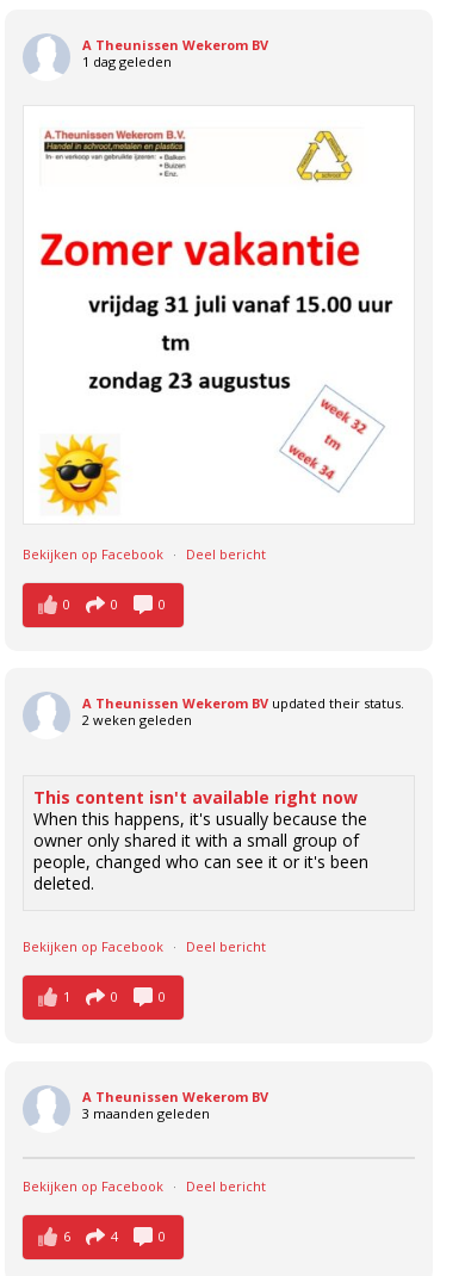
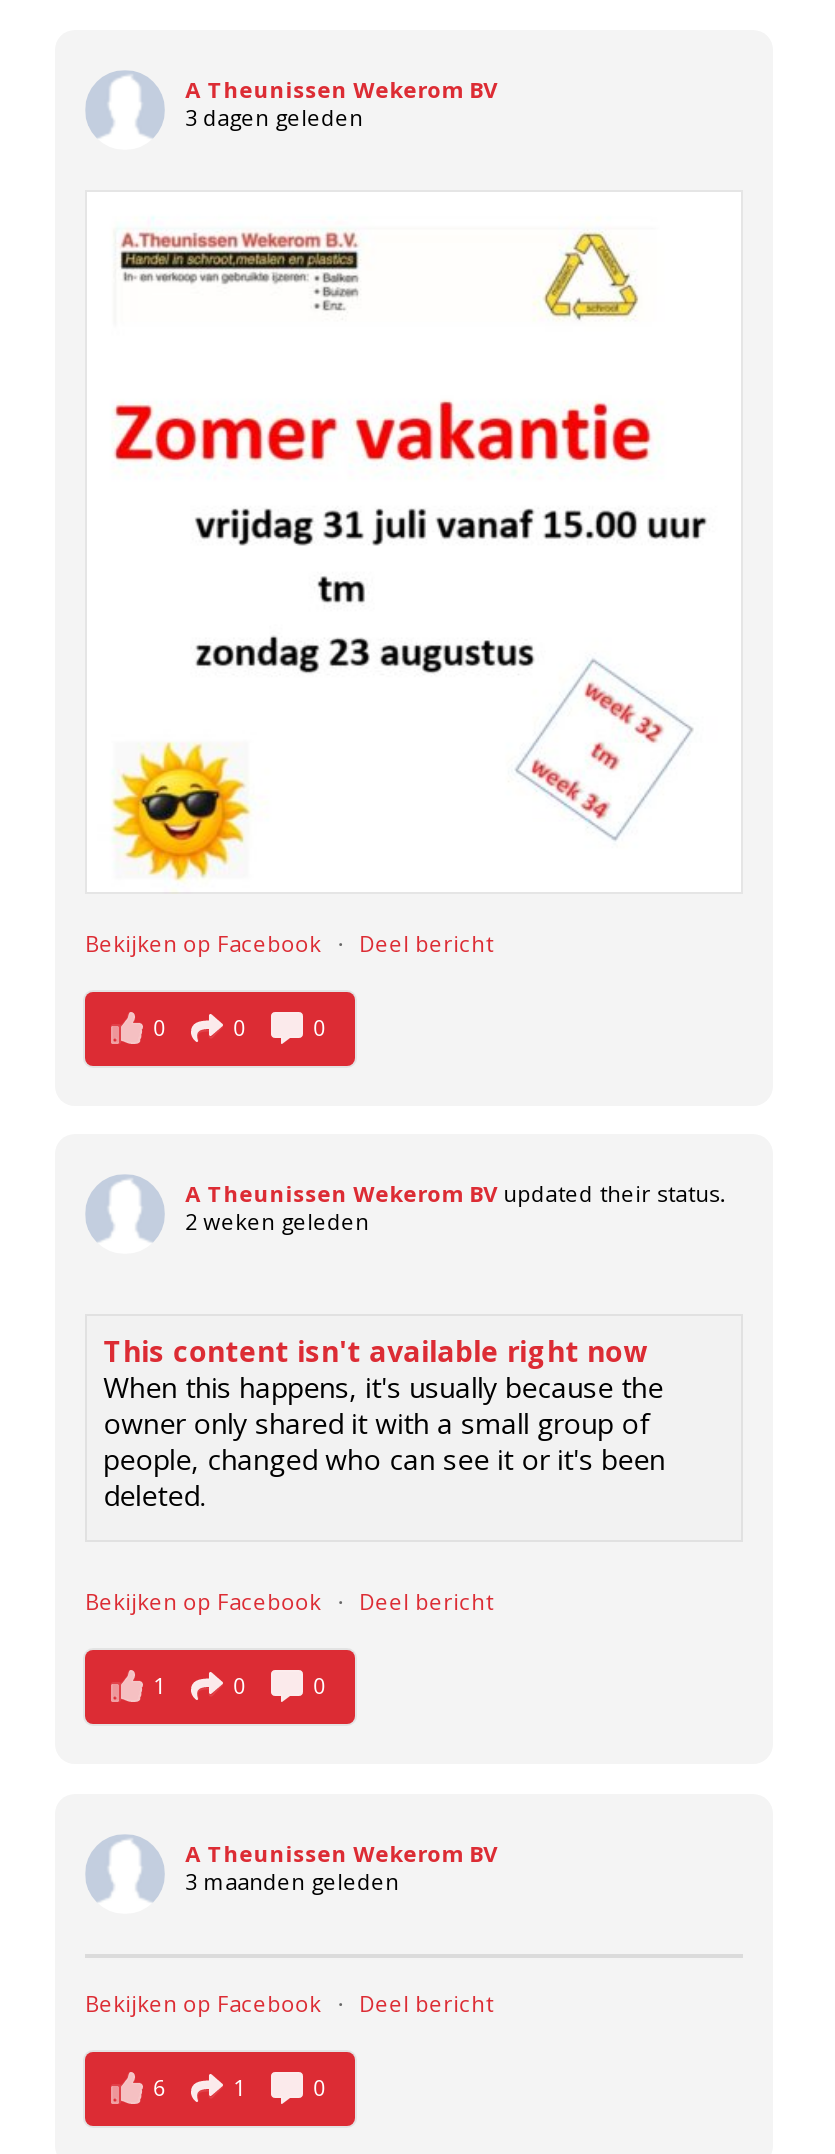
[83,53,172,71] 1 dag geleden -> [185,102,363,132] 3 dagen geleden
[111,1227,118,1245] 4 -> [233,2072,245,2102] 1

